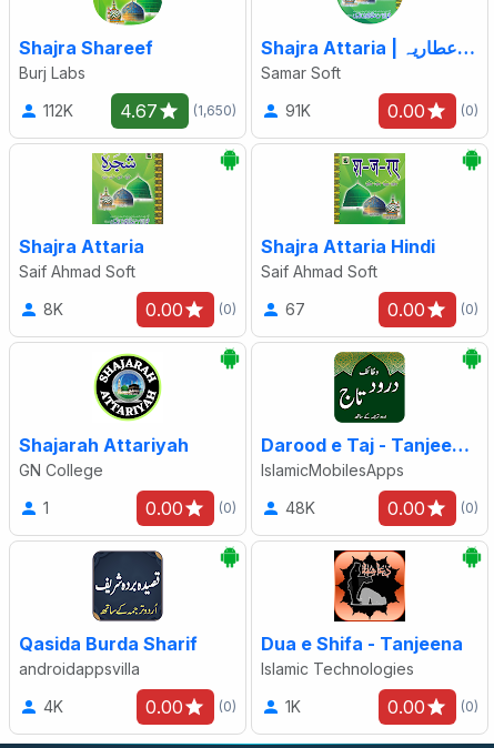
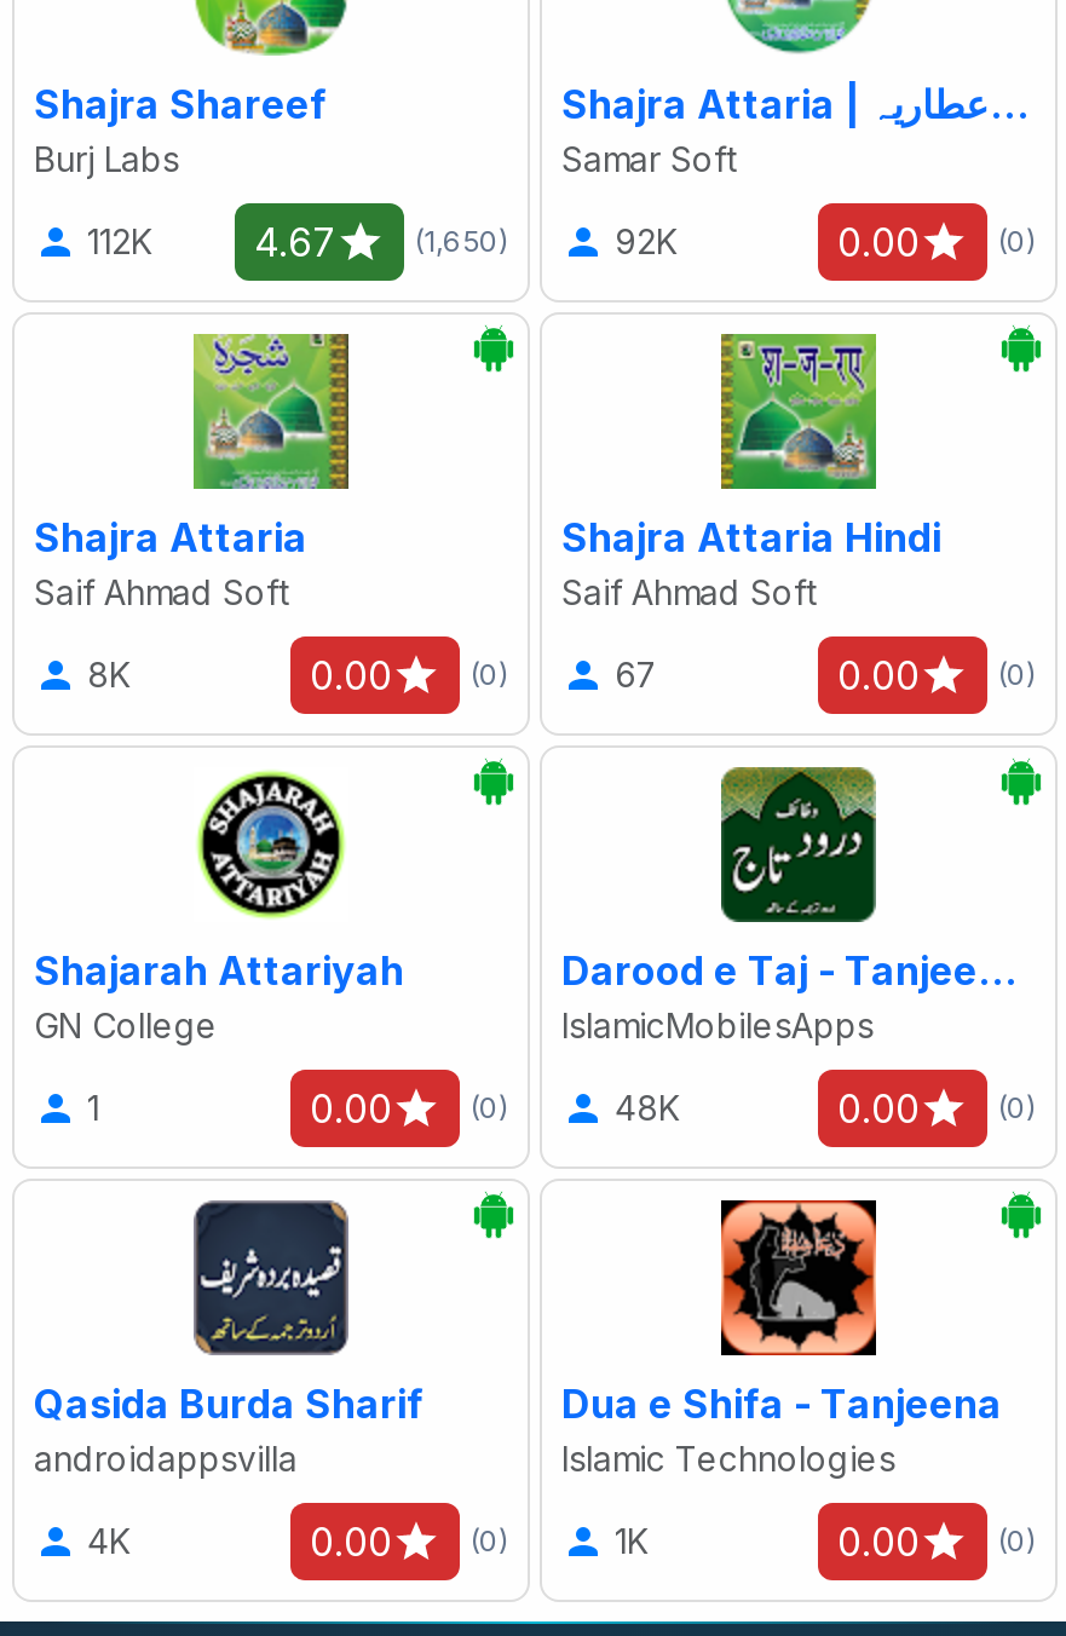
[285,102,311,120] 91K -> [615,221,678,263] 92K

